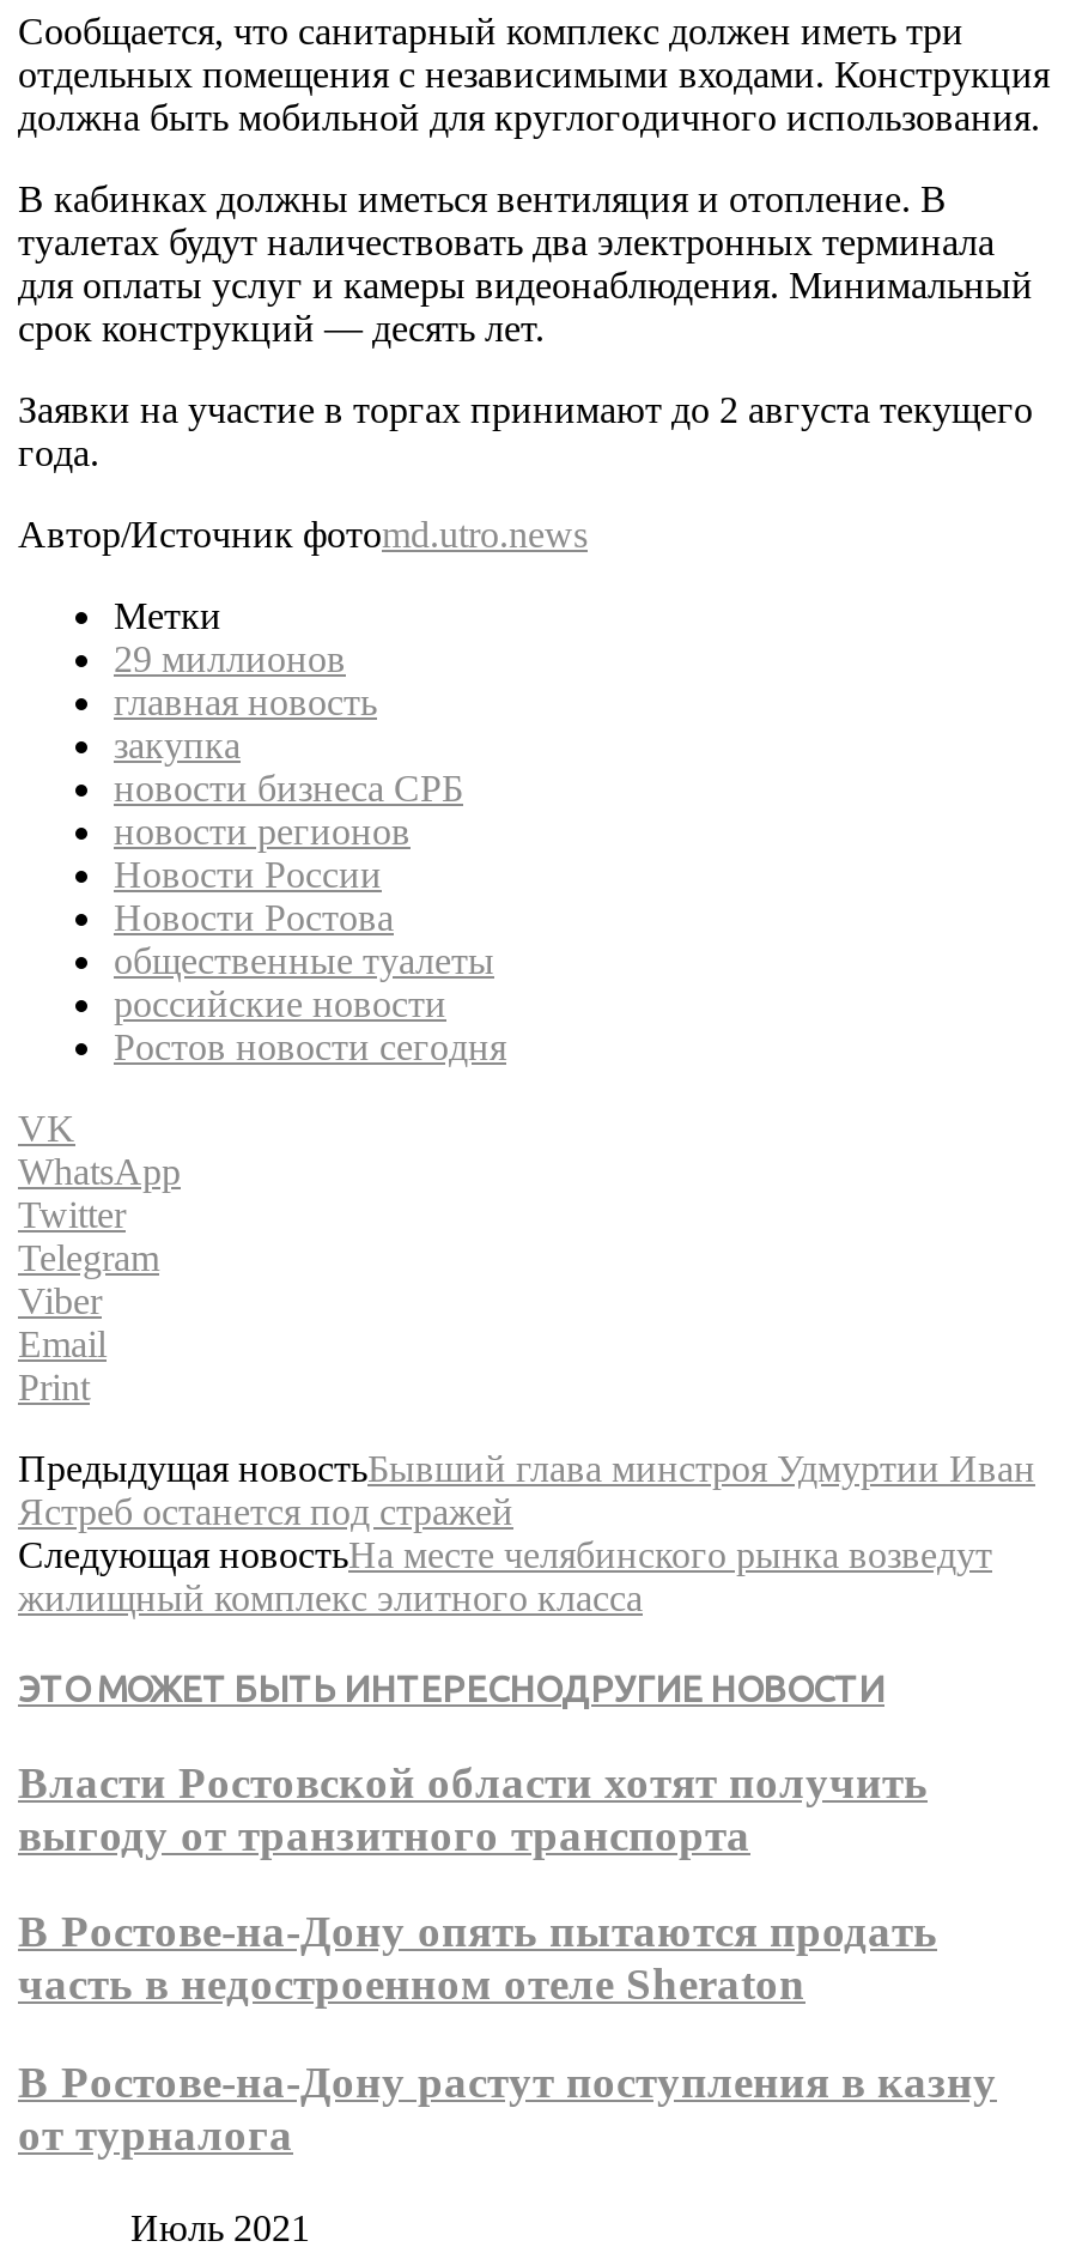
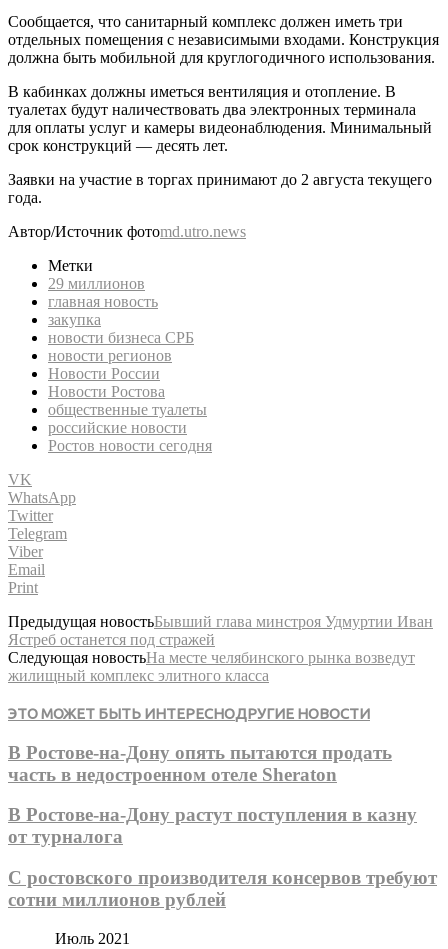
[18,1756,928,1859] Власти Ростовской области хотят получить | выгоду от транзитного транспорта -> none
moved [18,1907,997,2160] -> [8,742,417,847]: В Ростове-на-Дону опять пытаются продать | часть в недостроенном отеле Sheraton | В Ростове-на-Дону растут поступления в казну | от турналога
none -> [8,867,437,910] С ростовского производителя консервов требуют | сотни миллионов рублей

